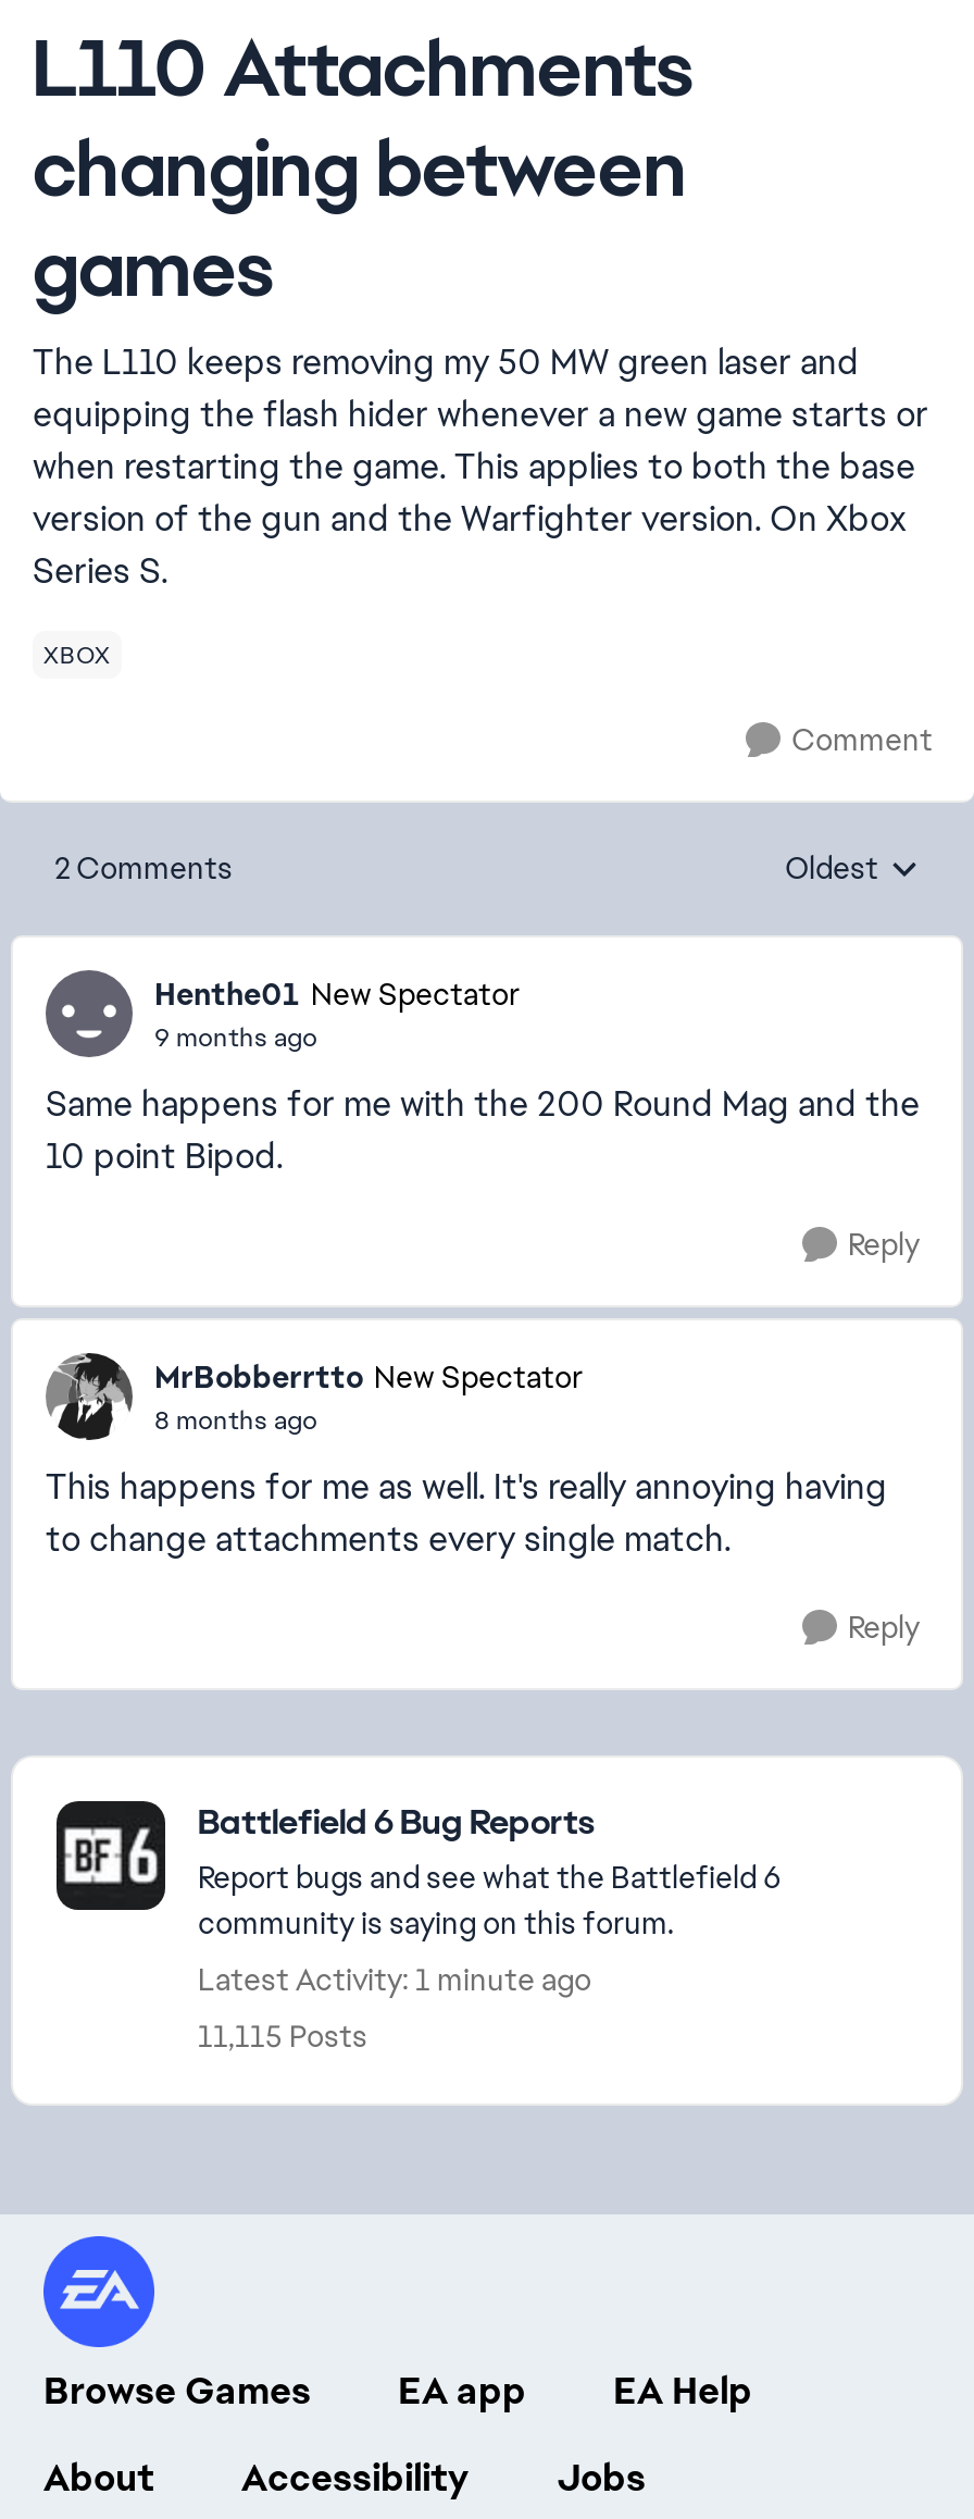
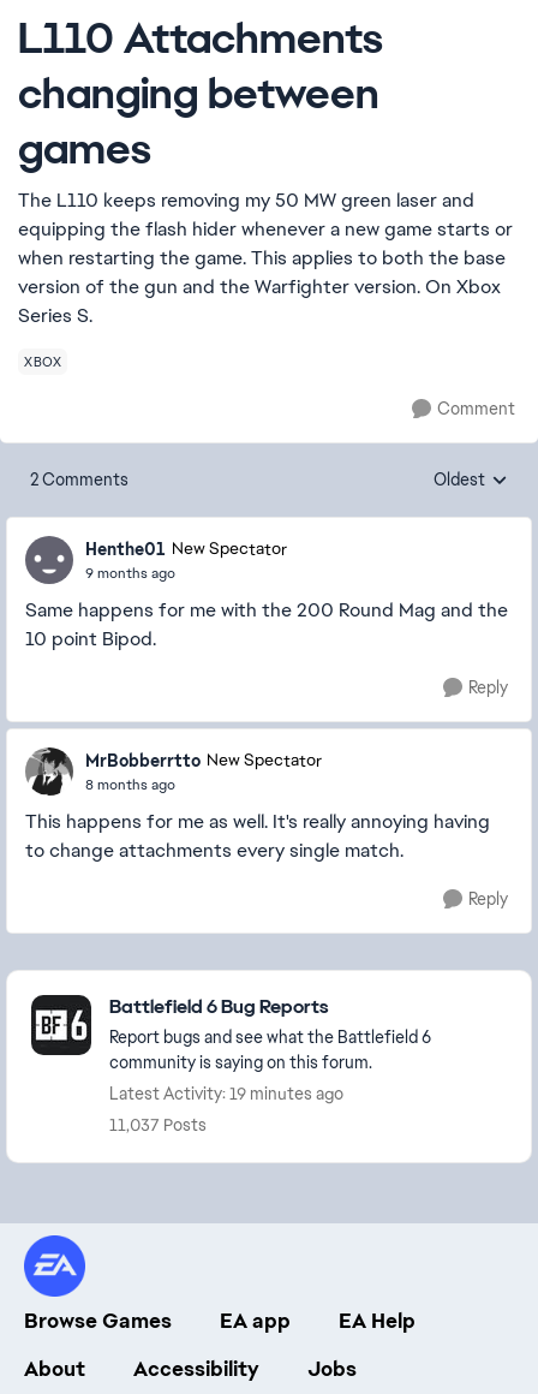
[198,1960,591,1999] Latest Activity: 1 minute ago -> [109,1083,343,1104] Latest Activity: 19 minutes ago
[198,2017,367,2056] 11,115 Posts -> [109,1114,207,1136] 11,037 Posts

